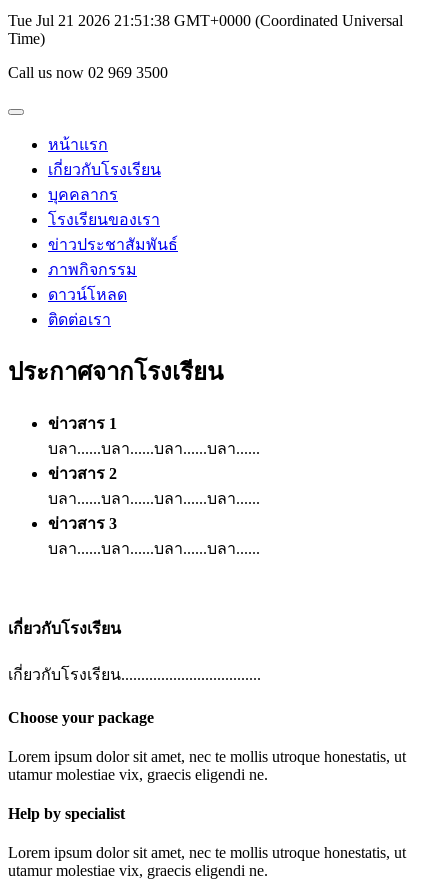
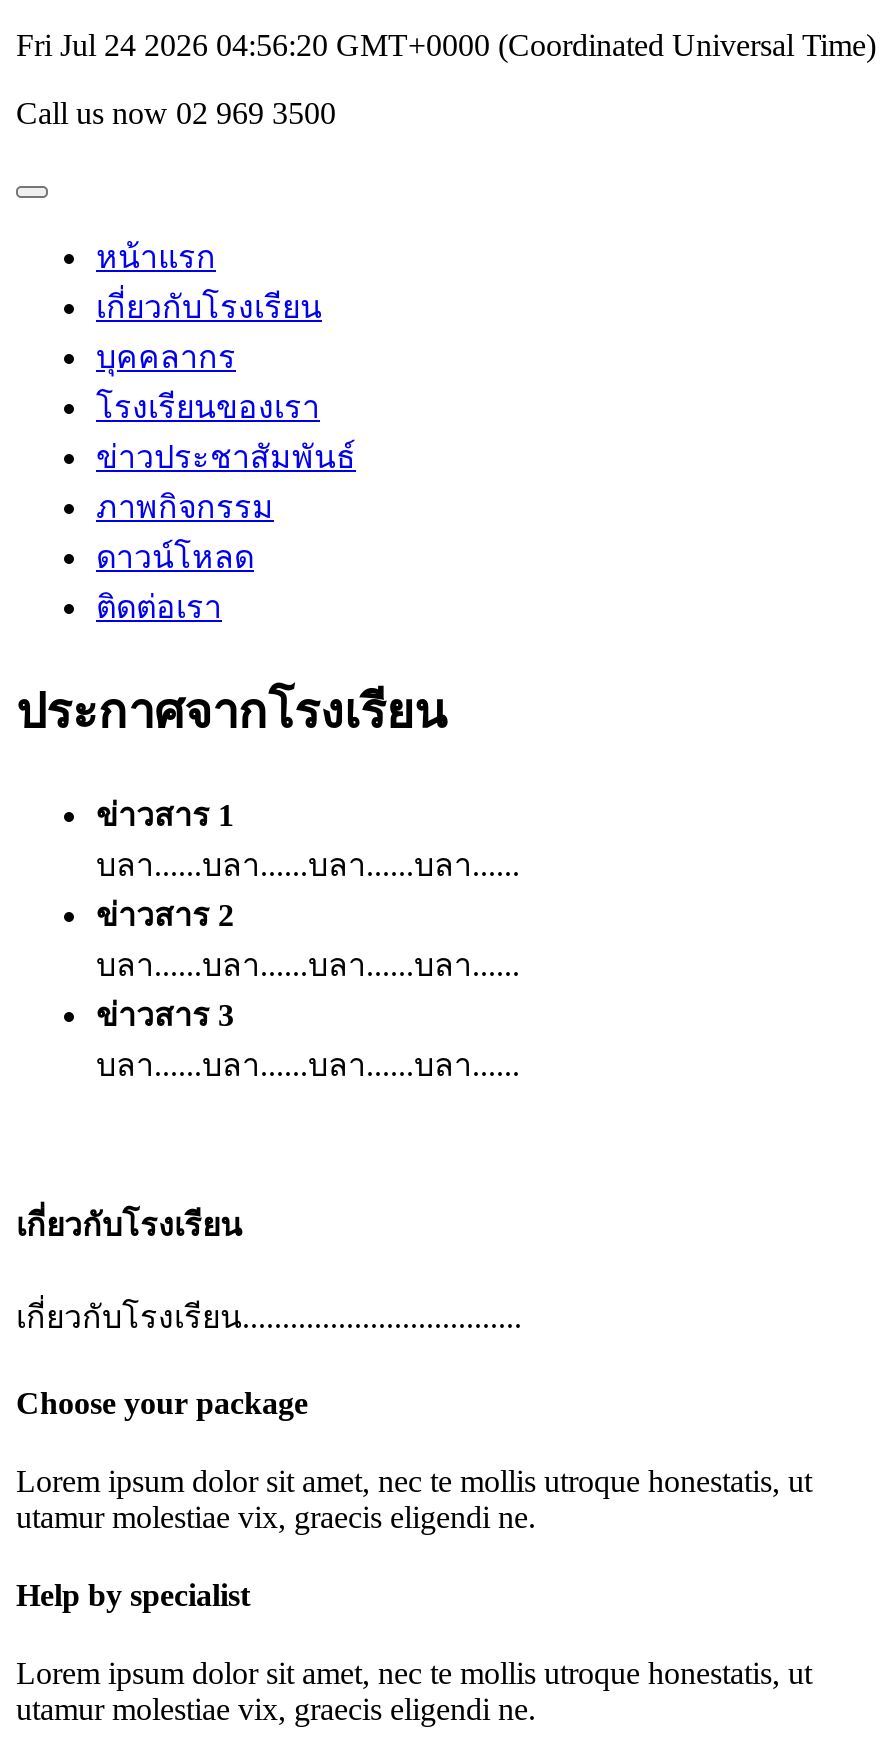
[8,12,403,47] Tue Jul 21 2026 21:51:38 GMT+0000 (Coordinated Universal | Time) -> [16,28,876,62] Fri Jul 24 2026 04:56:20 GMT+0000 (Coordinated Universal Time)

